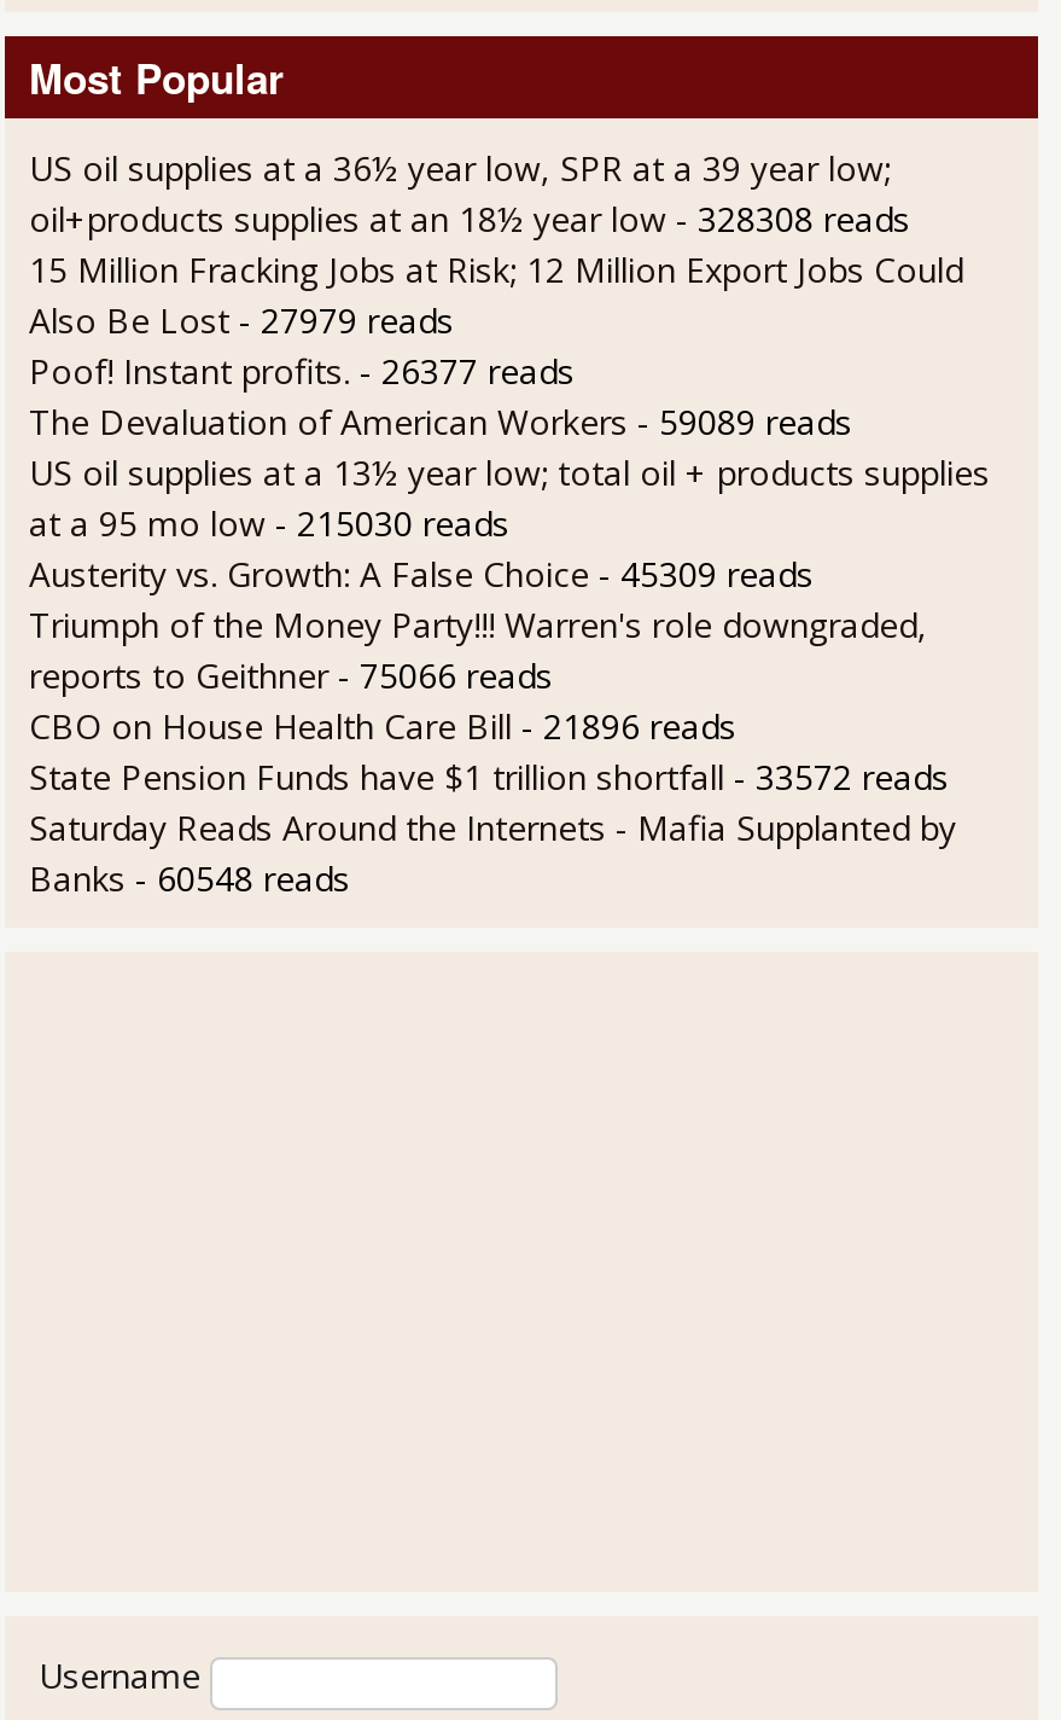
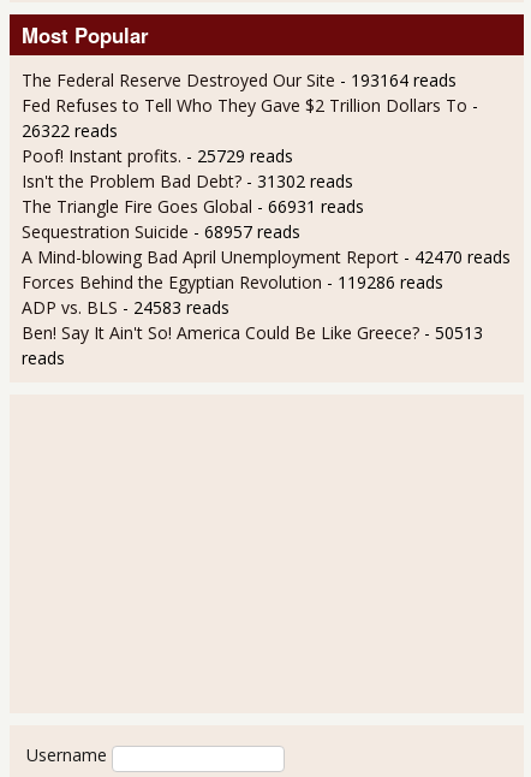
[29,144,990,900] US oil supplies at a 36½ year low, SPR at a 39 year low; | oil+products supplies at an 18½ year low - 328308 reads | 15 Million Fracking Jobs at Risk; 12 Million Export Jobs Could | Also Be Lost - 27979 reads | Poof! Instant profits. - 26377 reads | The Devaluation of American Workers - 59089 reads | US oil supplies at a 13½ year low; total oil + products supplies | at a 95 mo low - 215030 reads | Austerity vs. Growth: A False Choice - 45309 reads | Triumph of the Money Party!!! Warren's role downgraded, | reports to Geithner - 75066 reads | CBO on House Health Care Bill - 21896 reads | State Pension Funds have $1 trillion shortfall - 33572 reads | Saturday Reads Around the Internets - Mafia Supplanted by | Banks - 60548 reads -> [22,68,511,369] The Federal Reserve Destroyed Our Site - 193164 reads | Fed Refuses to Tell Who They Gave $2 Trillion Dollars To - | 26322 reads | Poof! Instant profits. - 25729 reads | Isn't the Problem Bad Debt? - 31302 reads | The Triangle Fire Goes Global - 66931 reads | Sequestration Suicide - 68957 reads | A Mind-blowing Bad April Unemployment Report - 42470 reads | Forces Behind the Egyptian Revolution - 119286 reads | ADP vs. BLS - 24583 reads | Ben! Say It Ain't So! America Could Be Like Greece? - 50513 | reads

